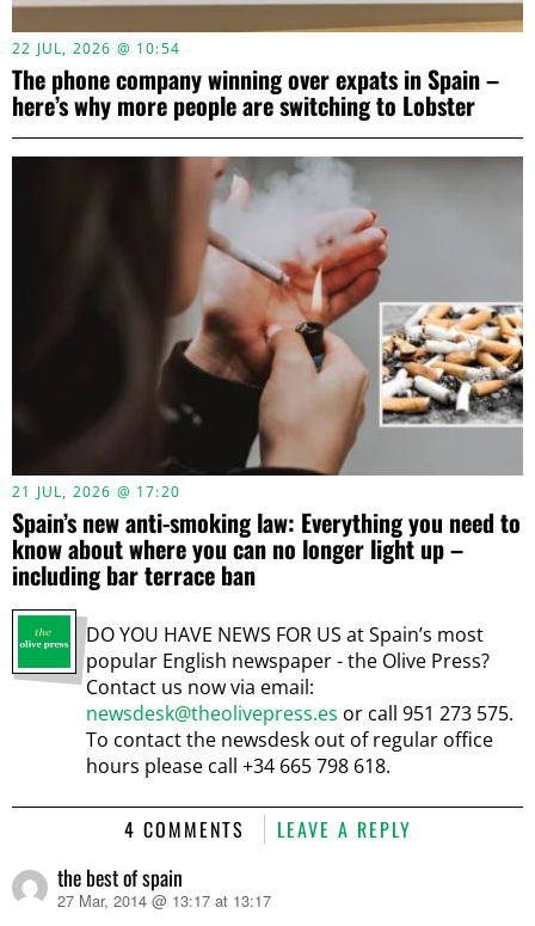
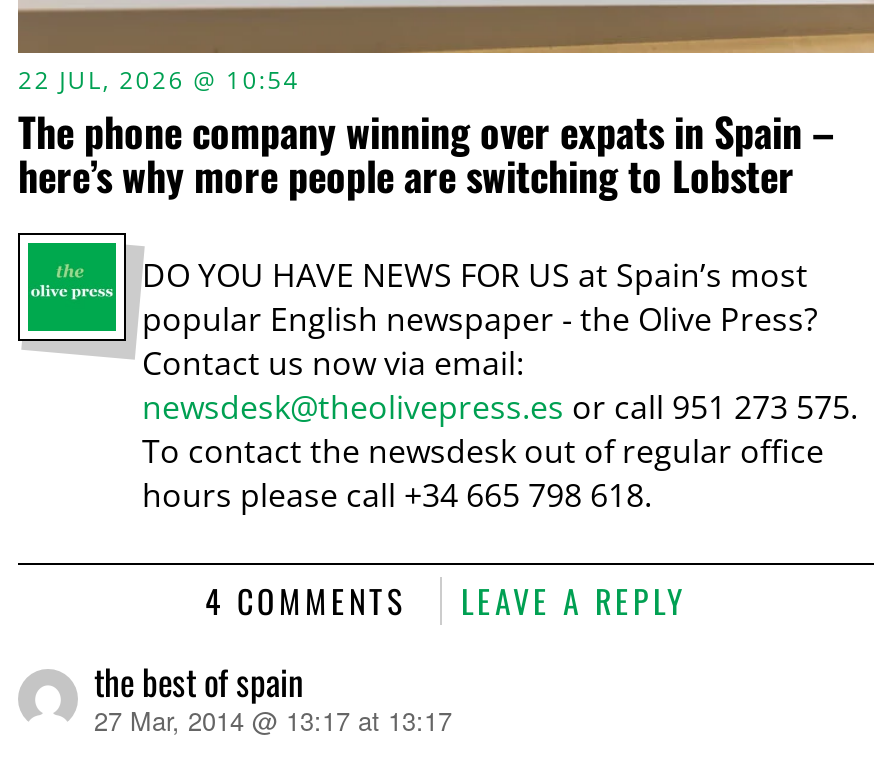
[11,137,524,593] [image] | 21 JUL, 2026 @ 17:20 | Spain’s new anti-smoking law: Everything you need to | know about where you can no longer light up – | including bar terrace ban -> none

